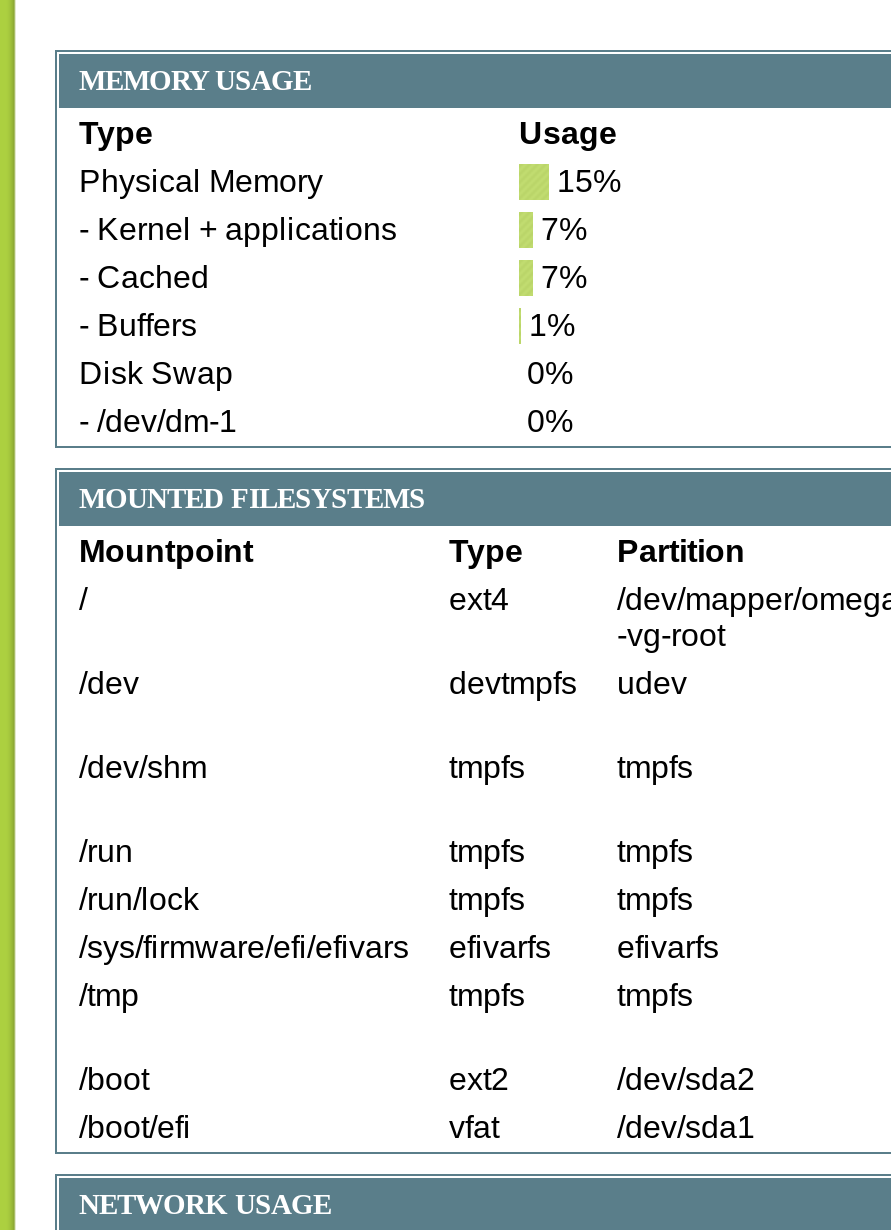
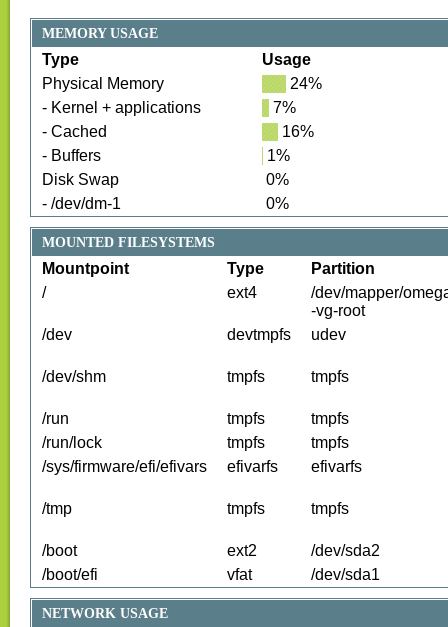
[557,164,621,198] 15% -> [290,75,322,92] 24%
[541,260,587,294] 7% -> [282,123,314,140] 16%

